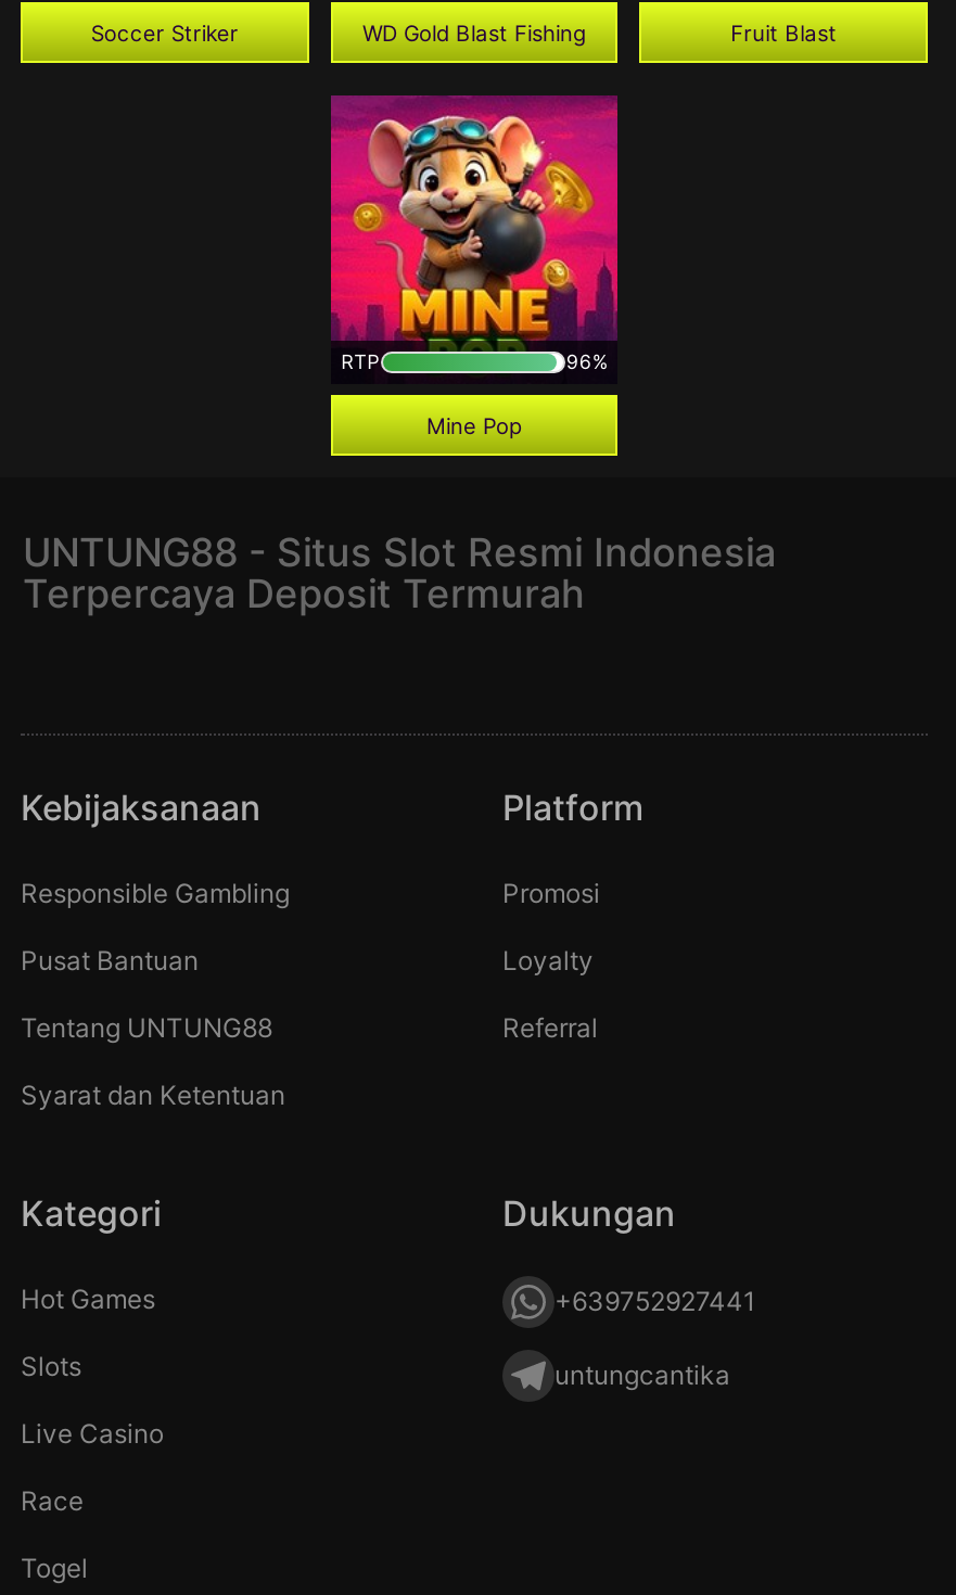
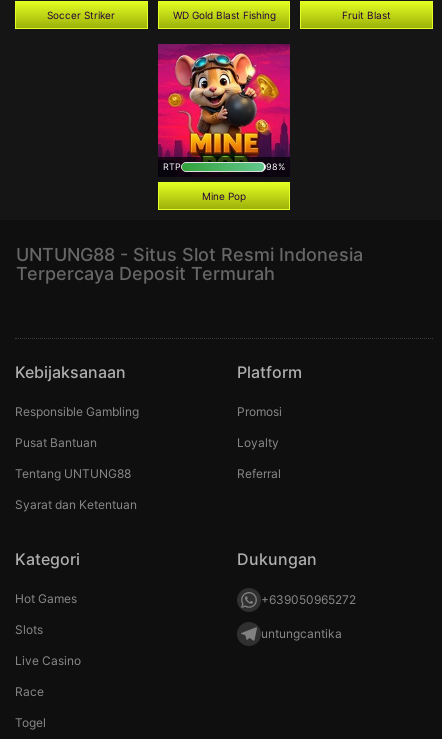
[566,350,607,374] 96% -> [266,161,285,172] 98%
[555,1284,756,1317] +639752927441 -> [261,592,356,607] +639050965272

